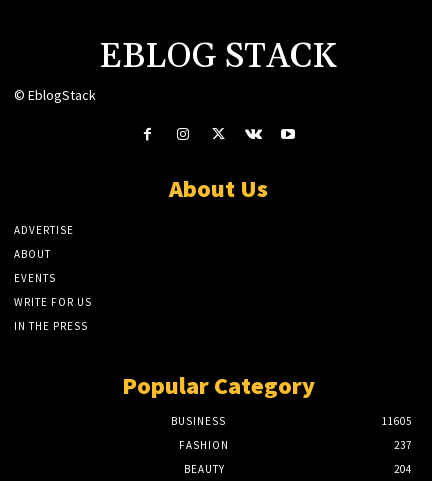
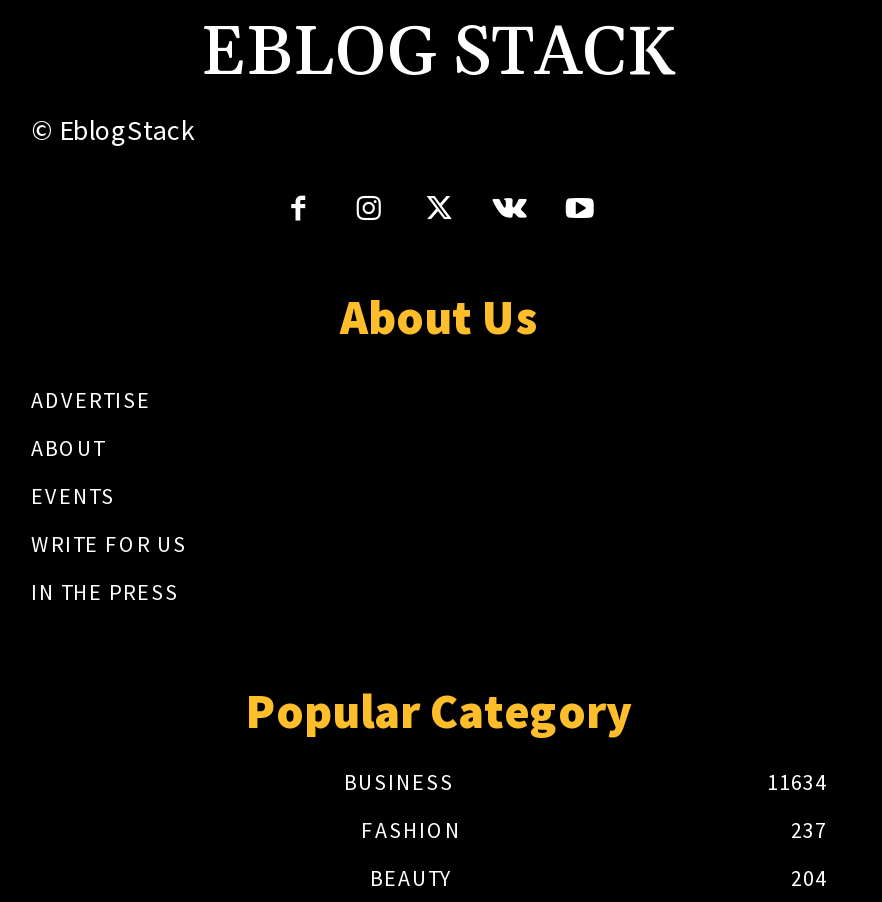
[382,414,412,428] 11605 -> [767,768,827,796] 11634

